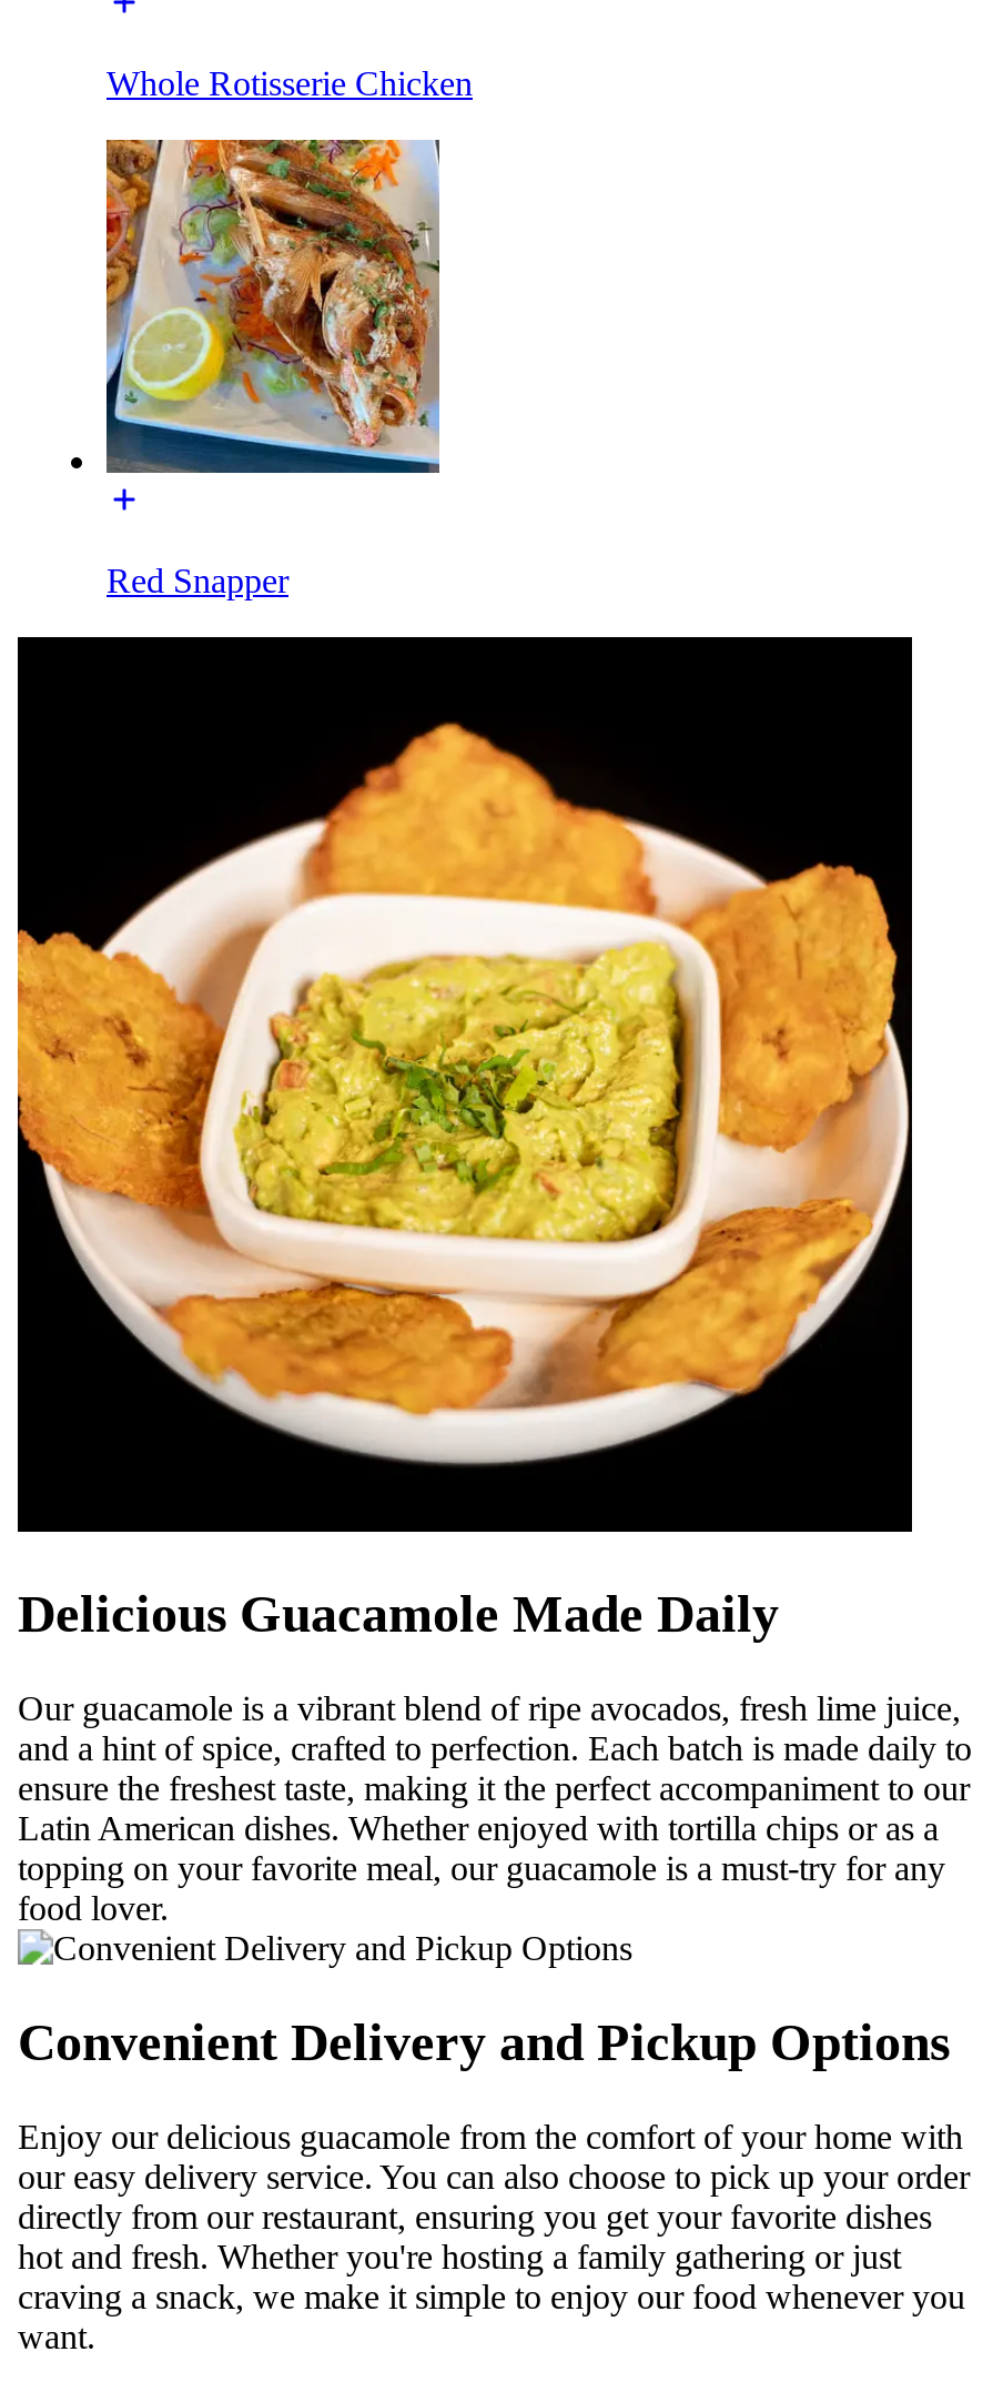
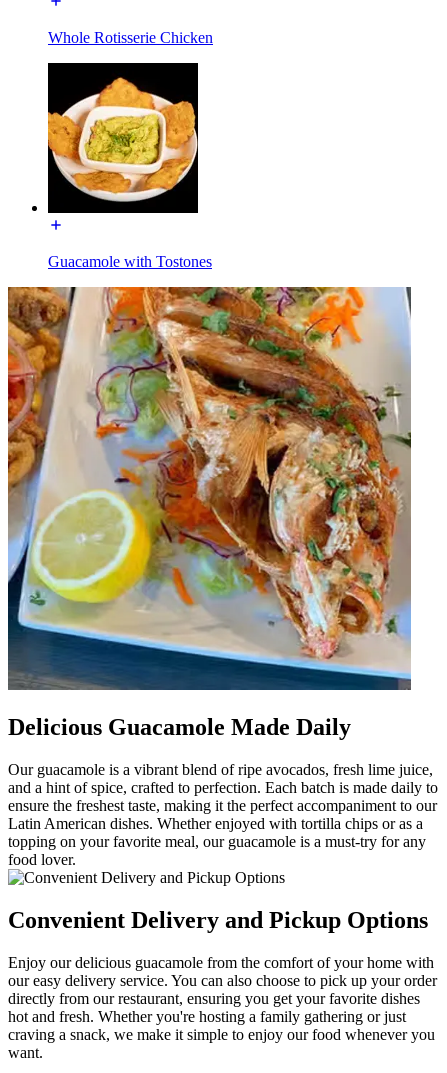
[104,138,442,599] [image] | Red Snapper -> [47,62,212,270] [image] | Guacamole with Tostones
[16,635,914,1534] [image] -> [7,286,412,691] [image]

